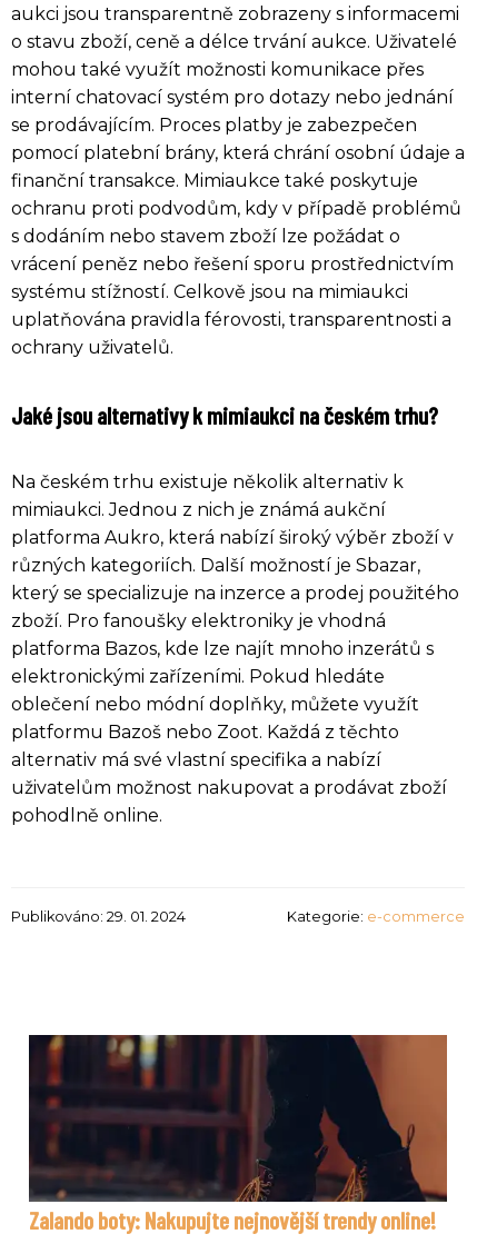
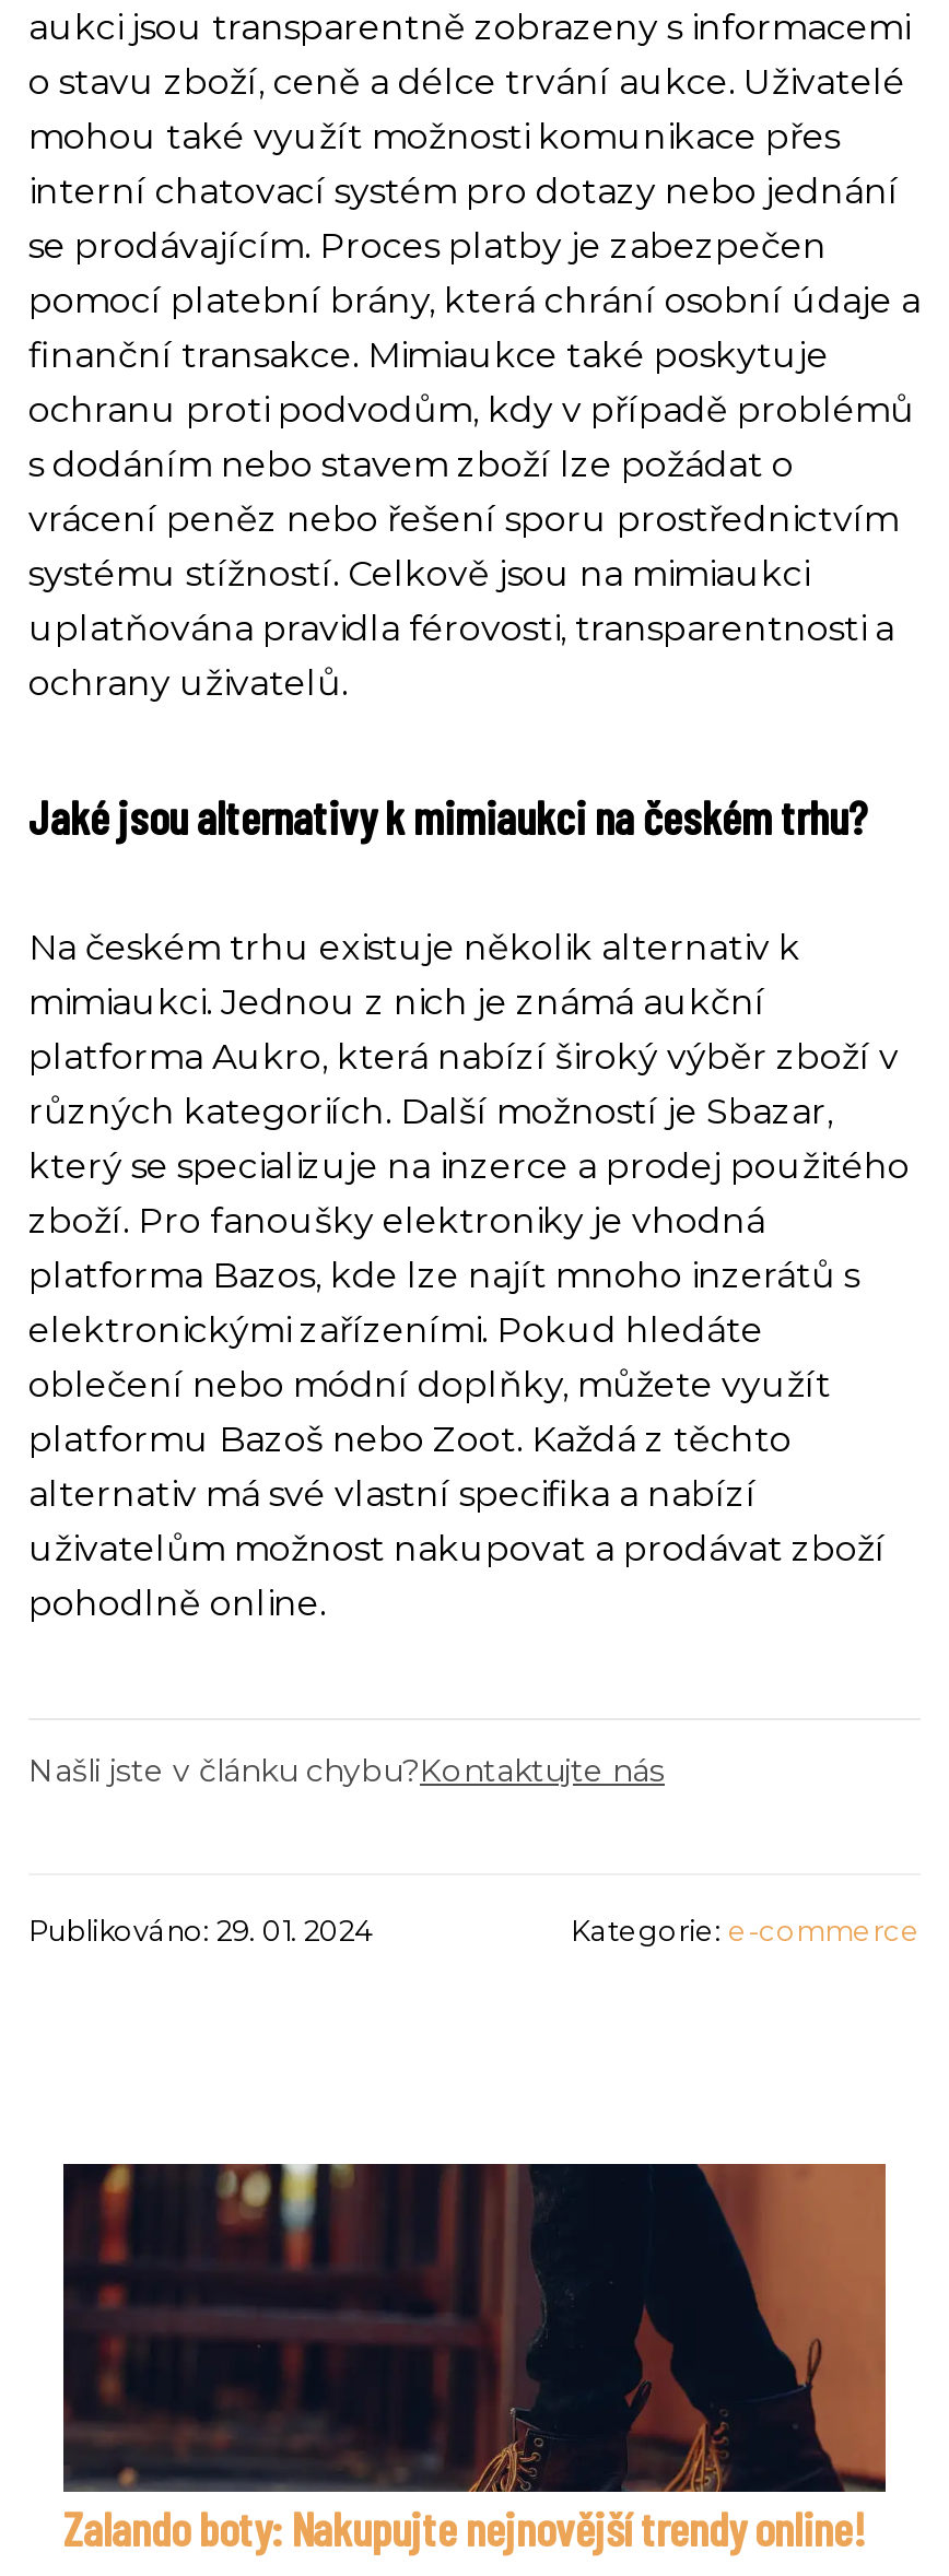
none -> [28,1750,665,1790] Našli jste v článku chybu?Kontaktujte nás

